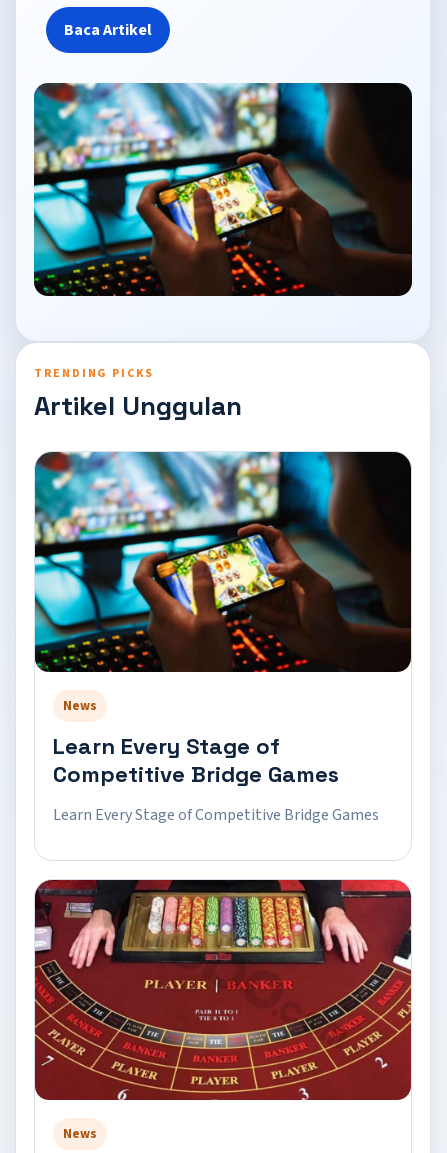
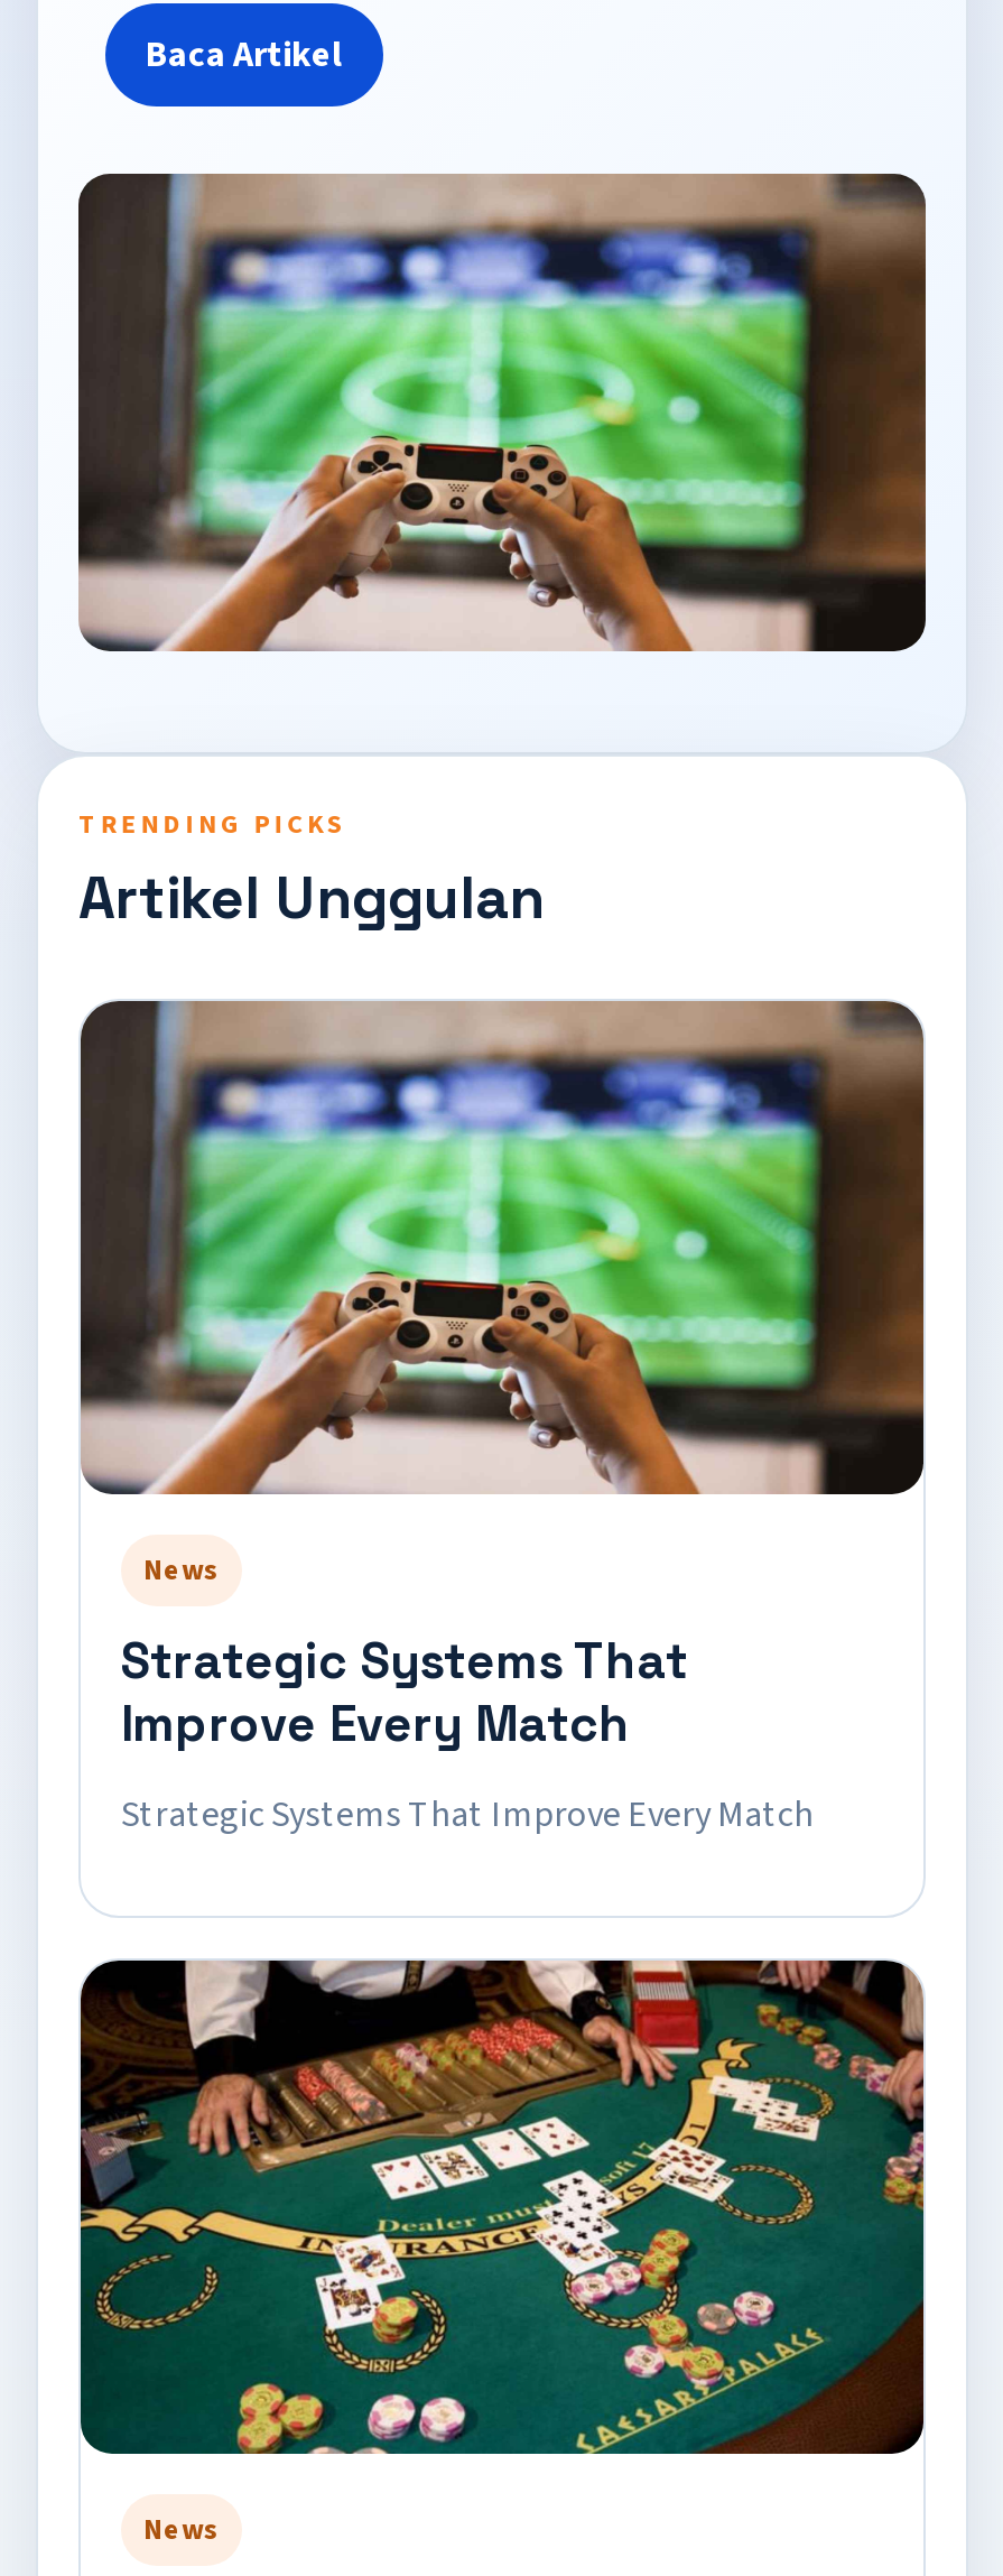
[33,82,413,297] [image] -> [76,172,928,654] [image]
[34,451,412,673] [image] -> [78,999,926,1497] [image]
[53,732,339,788] Learn Every Stage of | Competitive Bridge Games -> [121,1629,688,1754] Strategic Systems That | Improve Every Match
[53,804,379,826] Learn Every Stage of Competitive Bridge Games -> [121,1790,814,1840] Strategic Systems That Improve Every Match
[34,879,412,1101] [image] -> [78,1958,926,2456] [image]

